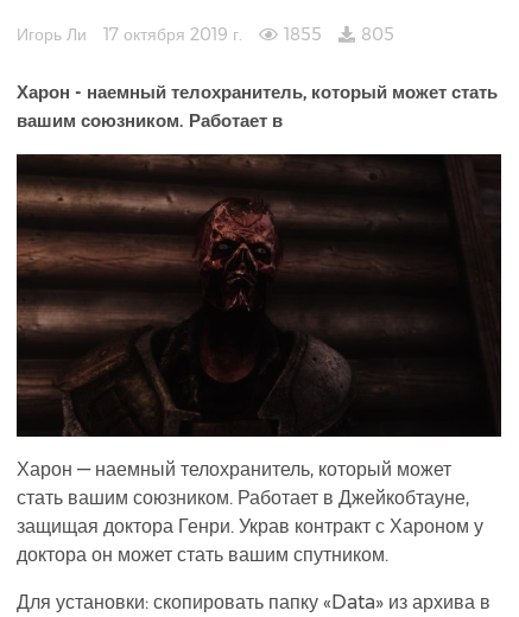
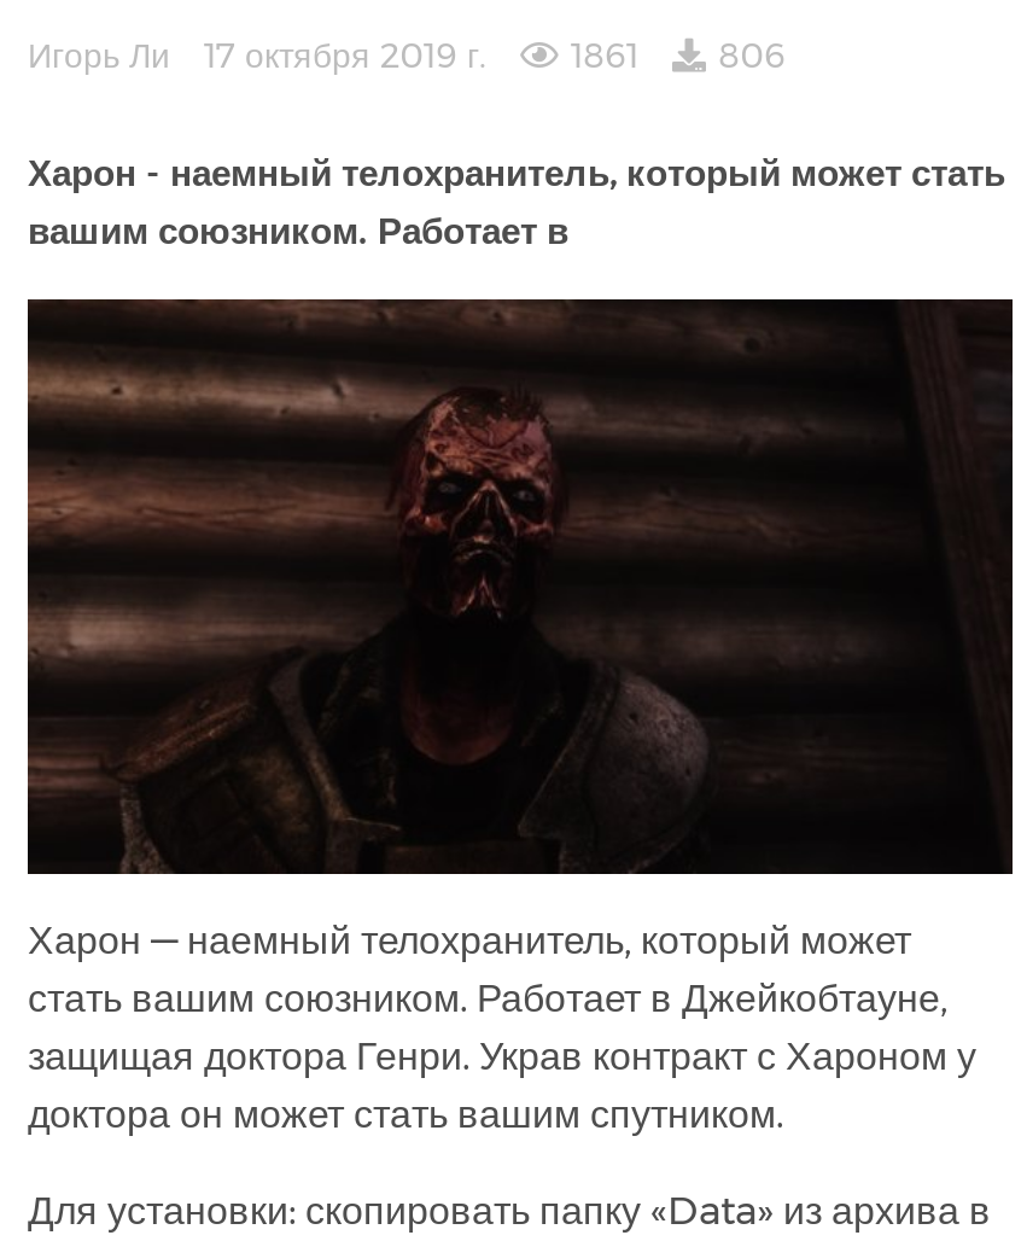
[284,24,322,45] 1855 -> [571,34,638,78] 1861
[361,24,394,45] 805 -> [718,34,786,78] 806

